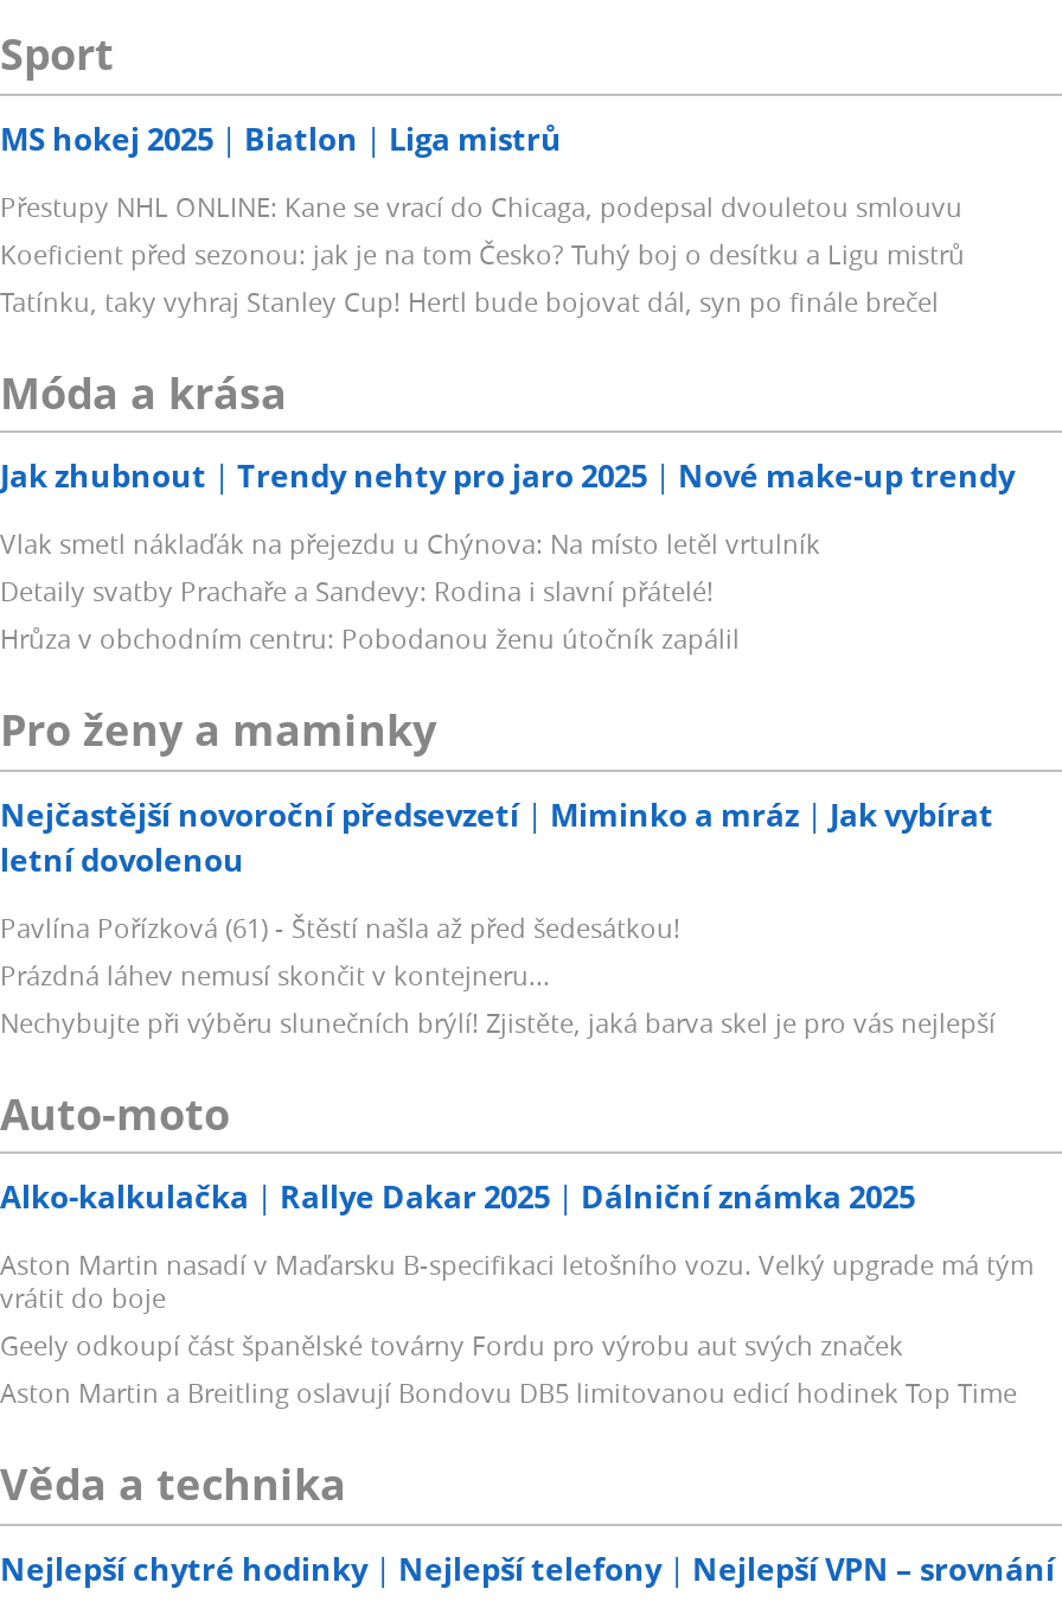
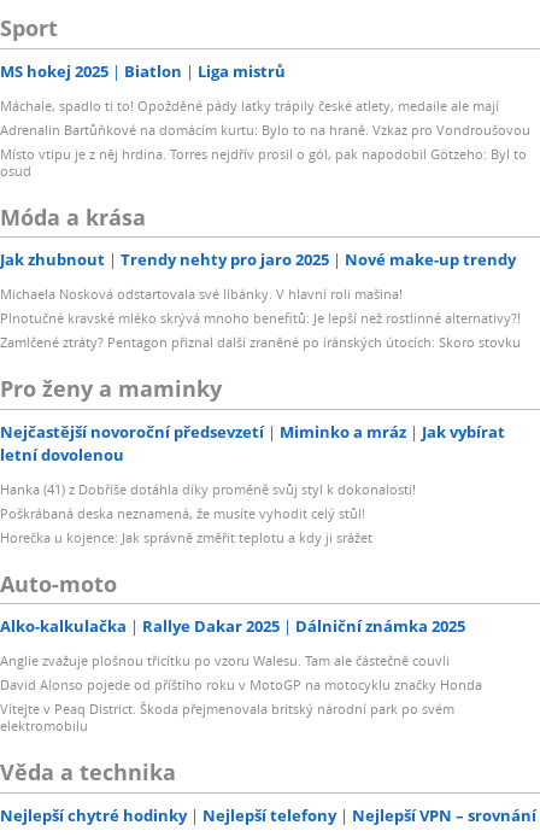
[0,188,965,319] Přestupy NHL ONLINE: Kane se vrací do Chicaga, podepsal dvouletou smlouvu | Koeficient před sezonou: jak je na tom Česko? Tuhý boj o desítku a Ligu mistrů | Tatínku, taky vyhraj Stanley Cup! Hertl bude bojovat dál, syn po finále brečel -> [0,96,530,179] Máchale, spadlo ti to! Opožděné pády laťky trápily české atlety, medaile ale mají | Adrenalin Bartůňkové na domácím kurtu: Bylo to na hraně. Vzkaz pro Vondroušovou | Místo vtipu je z něj hrdina. Torres nejdřív prosil o gól, pak napodobil Götzeho: Byl to | osud
[0,526,820,656] Vlak smetl náklaďák na přejezdu u Chýnova: Na místo letěl vrtulník | Detaily svatby Prachaře a Sandevy: Rodina i slavní přátelé! | Hrůza v obchodním centru: Pobodanou ženu útočník zapálil -> [0,285,521,351] Michaela Nosková odstartovala své líbánky. V hlavní roli mašina! | Plnotučné kravské mléko skrývá mnoho benefitů: Je lepší než rostlinné alternativy?! | Zamlčené ztráty? Pentagon přiznal další zraněné po íránských útocích: Skoro stovku
[0,909,996,1040] Pavlína Pořízková (61) - Štěstí našla až před šedesátkou! | Prázdná láhev nemusí skončit v kontejneru... | Nechybujte při výběru slunečních brýlí! Zjistěte, jaká barva skel je pro vás nejlepší -> [0,480,416,546] Hanka (41) z Dobříše dotáhla díky proměně svůj styl k dokonalosti! | Poškrábaná deska neznamená, že musíte vyhodit celý stůl! | Horečka u kojence: Jak správně změřit teplotu a kdy ji srážet
[0,1247,1034,1411] Aston Martin nasadí v Maďarsku B-specifikaci letošního vozu. Velký upgrade má tým | vrátit do boje | Geely odkoupí část španělské továrny Fordu pro výrobu aut svých značek | Aston Martin a Breitling oslavují Bondovu DB5 limitovanou edicí hodinek Top Time -> [0,652,482,735] Anglie zvažuje plošnou třicítku po vzoru Walesu. Tam ale částečně couvli | David Alonso pojede od příštího roku v MotoGP na motocyklu značky Honda | Vítejte v Peaq District. Škoda přejmenovala britský národní park po svém | elektromobilu

